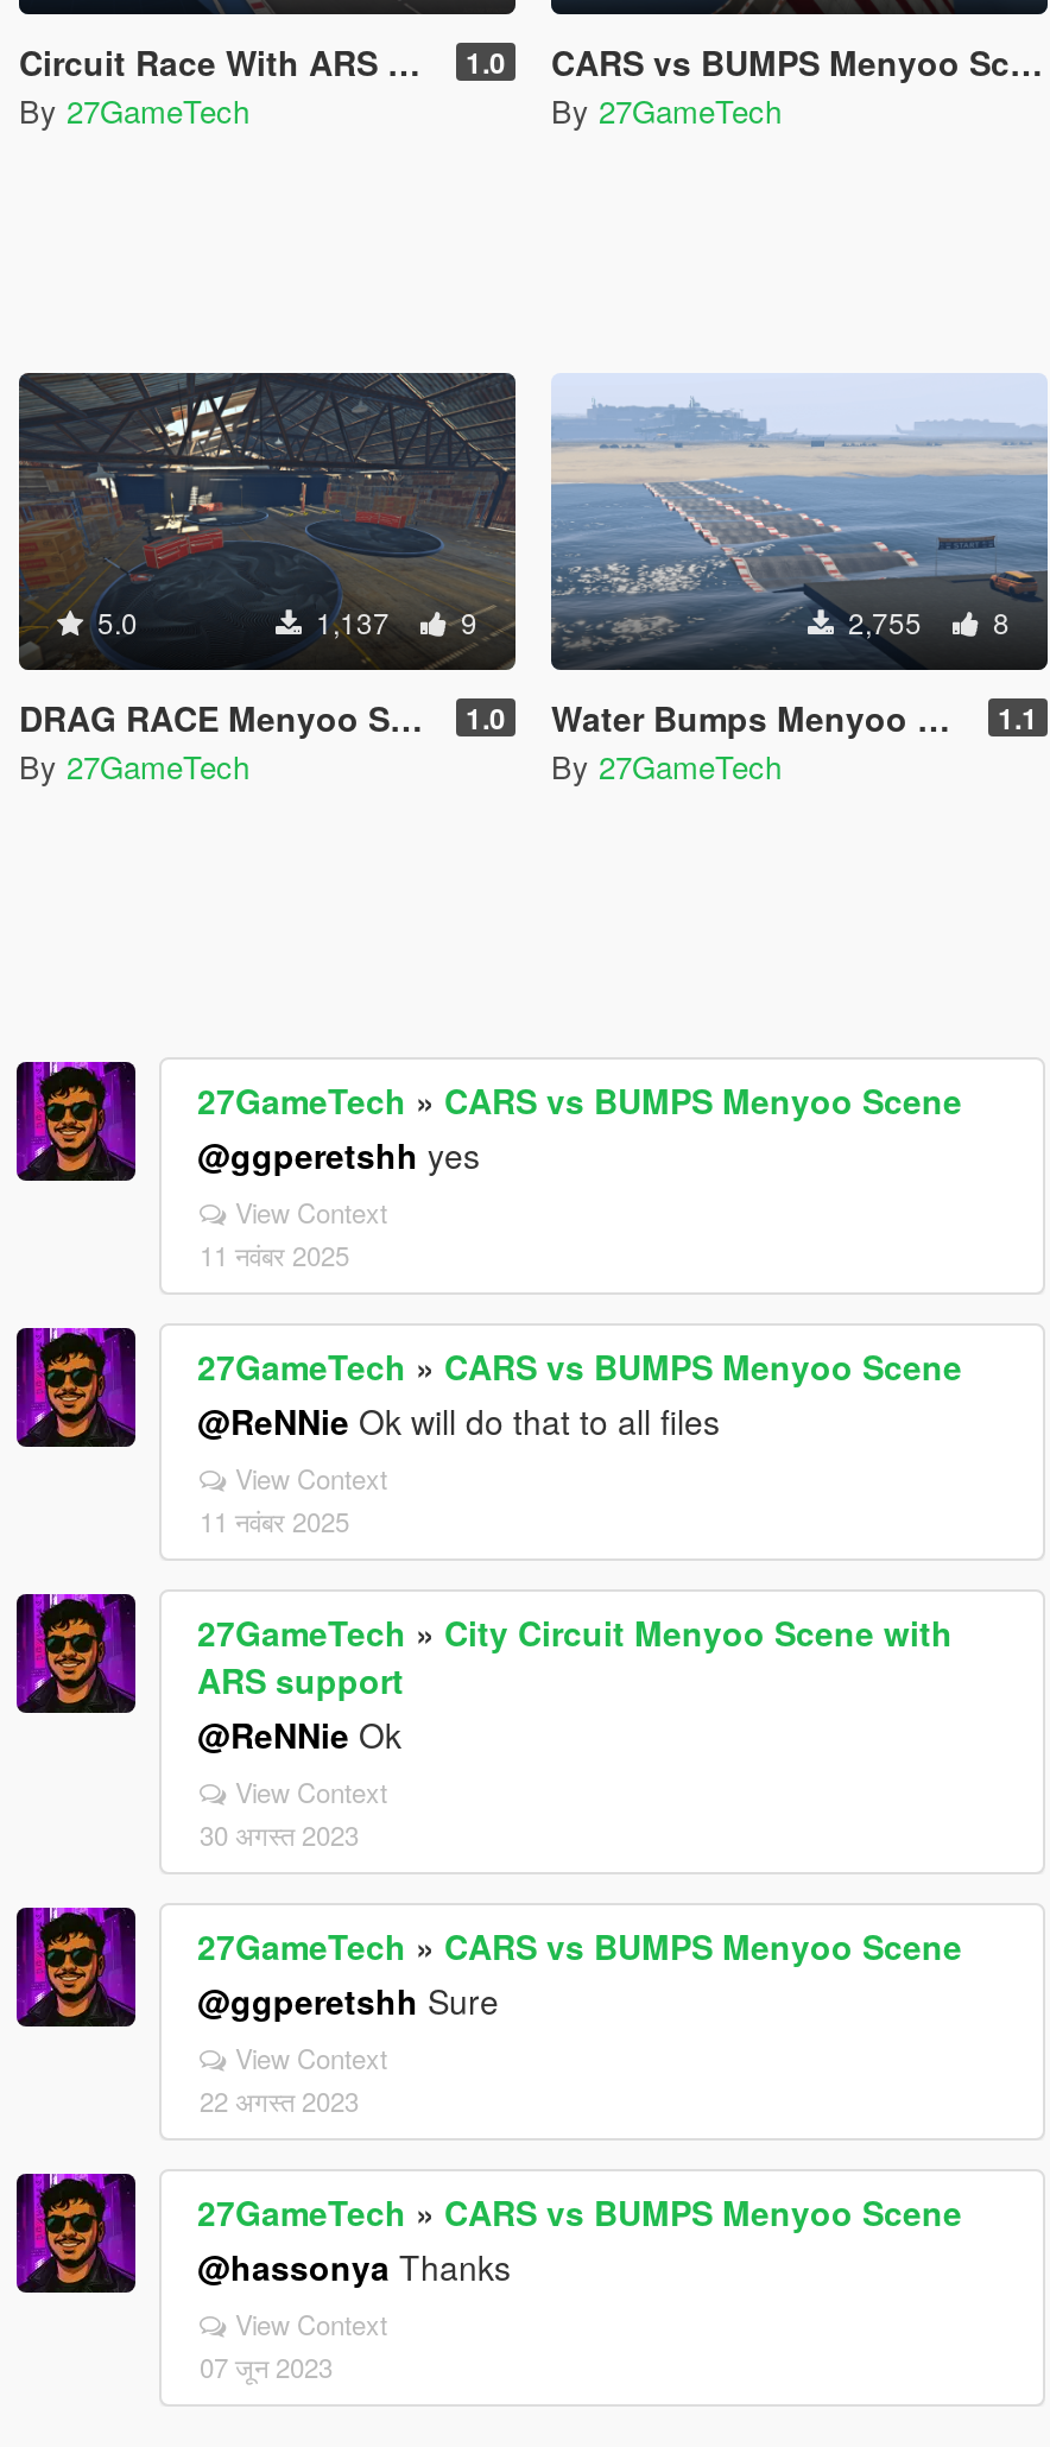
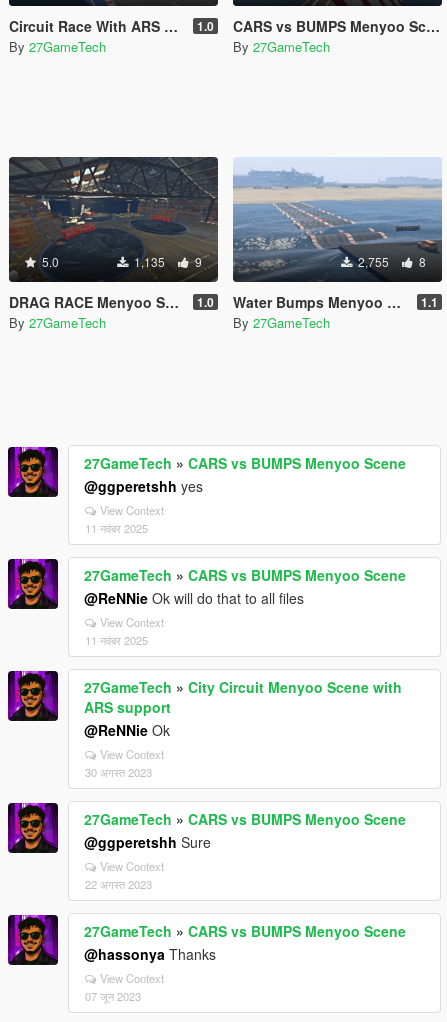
[309,600,477,640] 1,137 9 -> [131,253,202,270] 1,135 9

